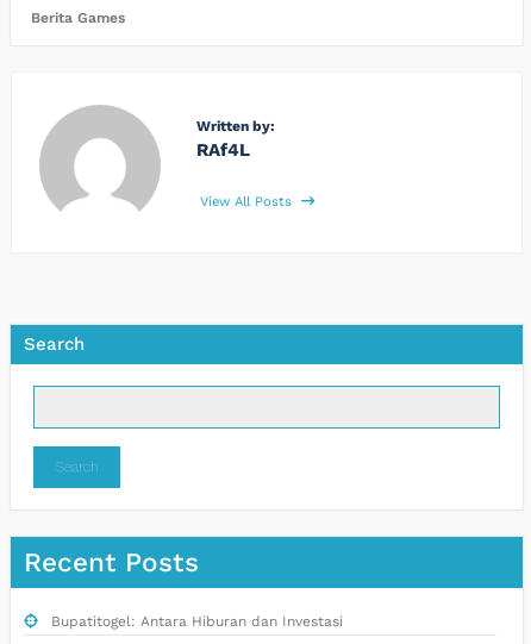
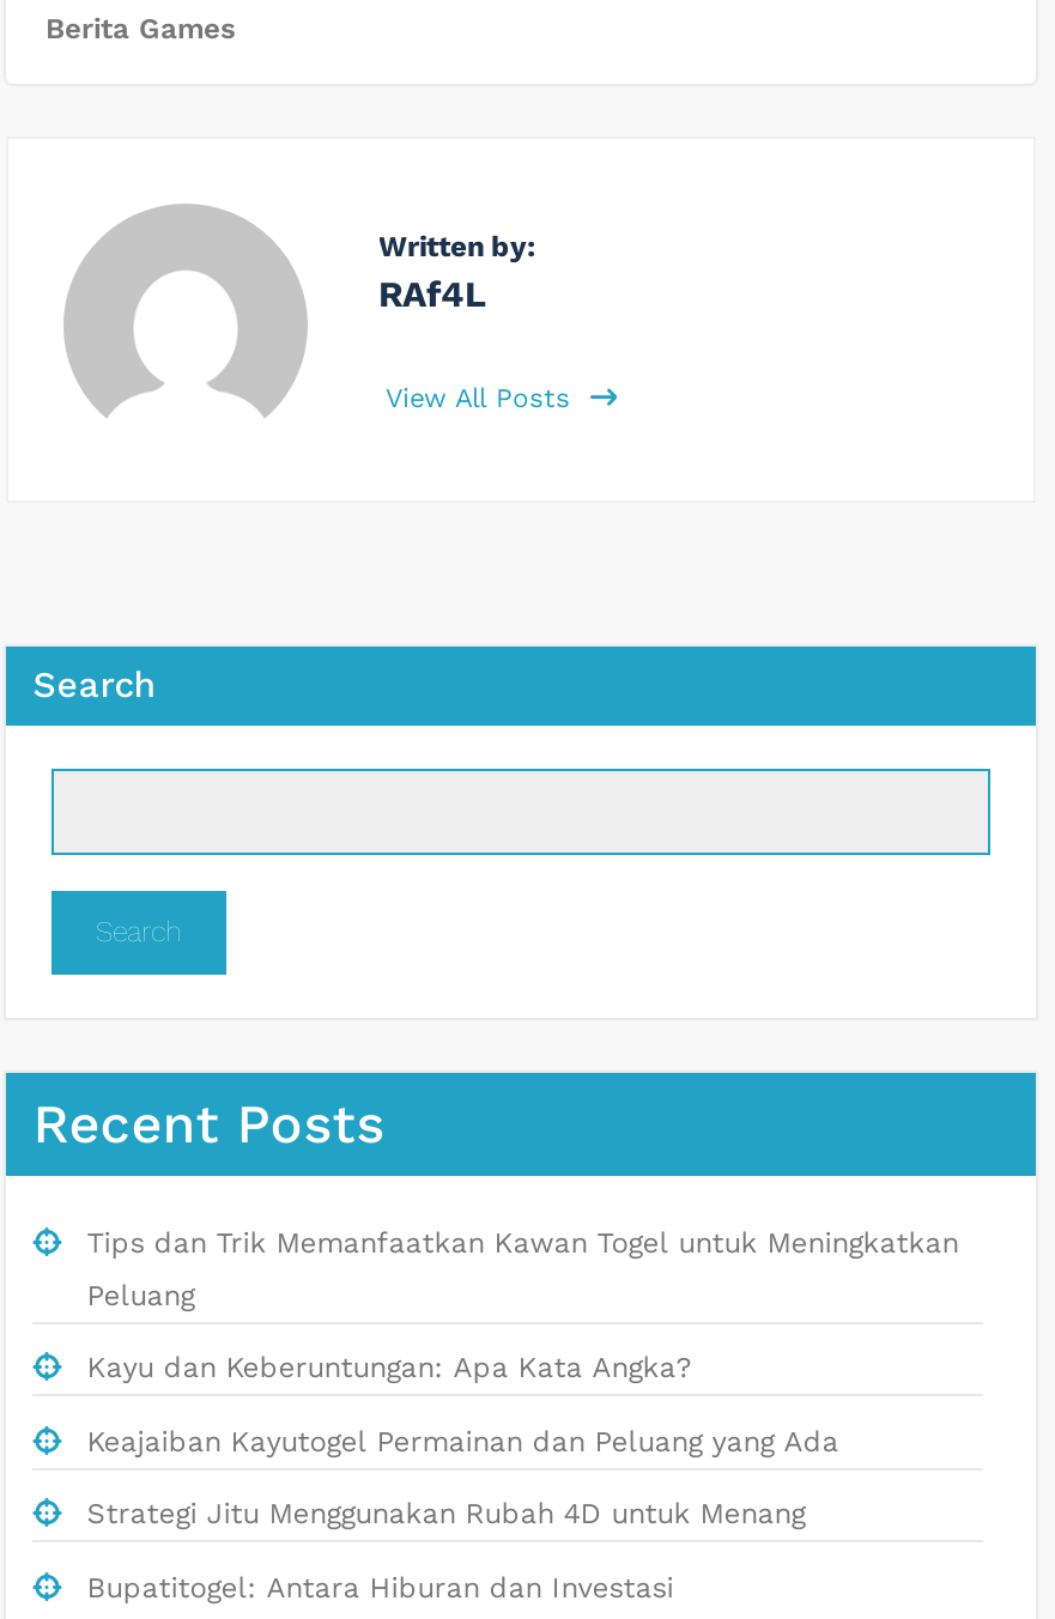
none -> [87,1226,959,1531] Tips dan Trik Memanfaatkan Kawan Togel untuk Meningkatkan | Peluang | Kayu dan Keberuntungan: Apa Kata Angka? | Keajaiban Kayutogel Permainan dan Peluang yang Ada | Strategi Jitu Menggunakan Rubah 4D untuk Menang

